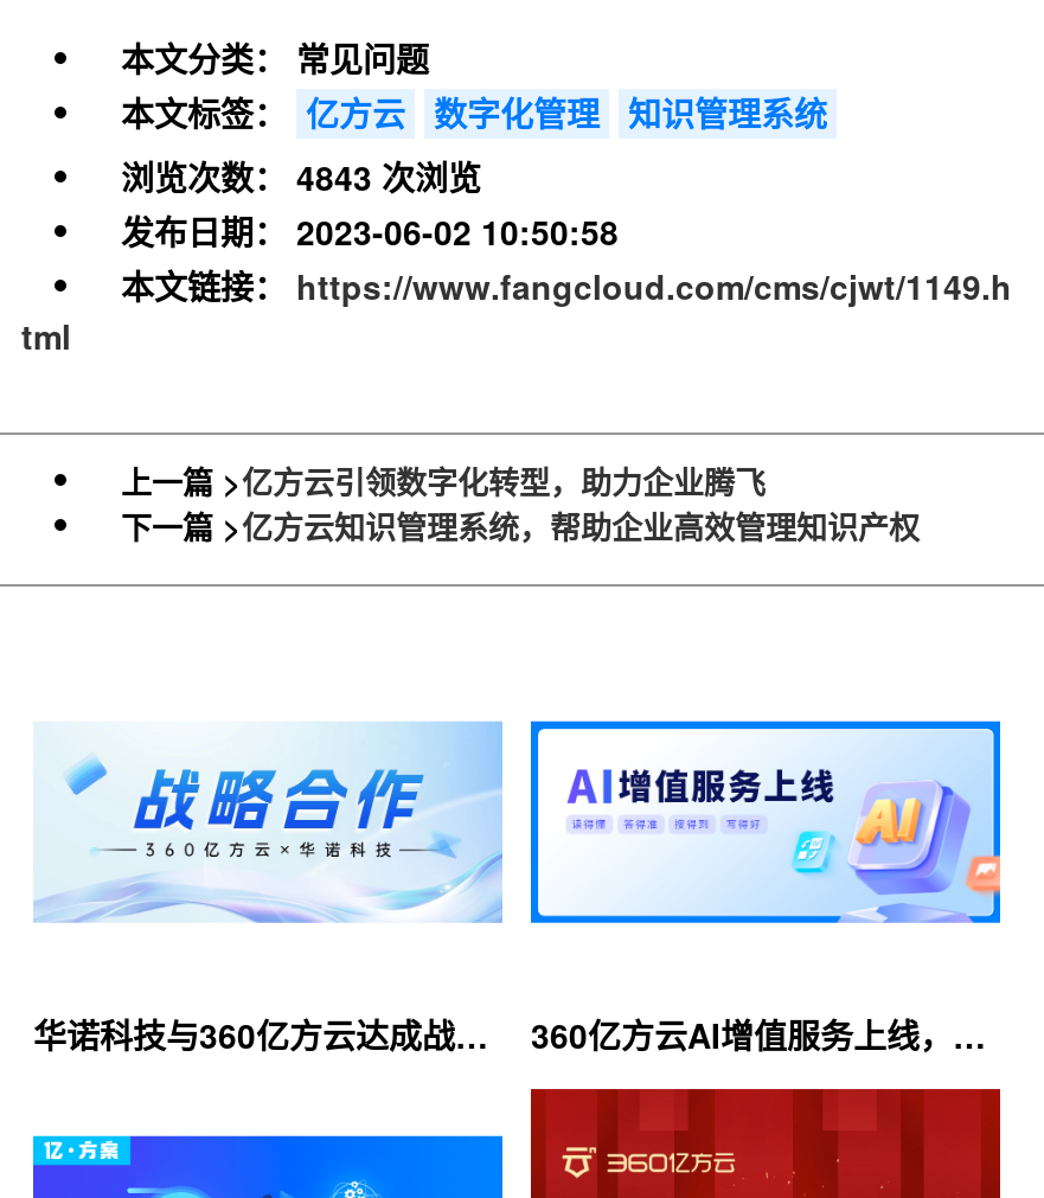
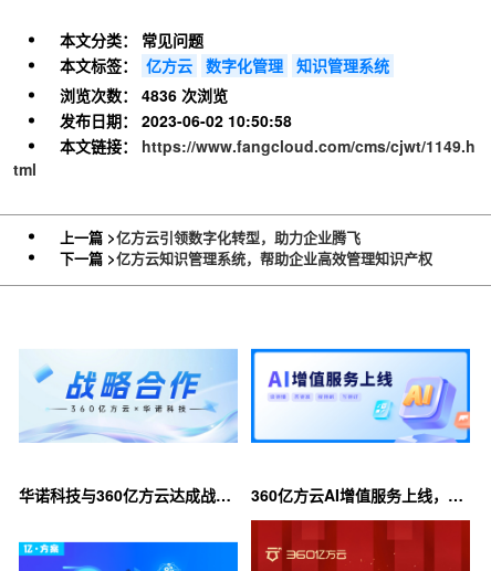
[121,152,481,199] 浏览次数： 4843 次浏览 -> [60,83,228,105] 浏览次数： 4836 次浏览

